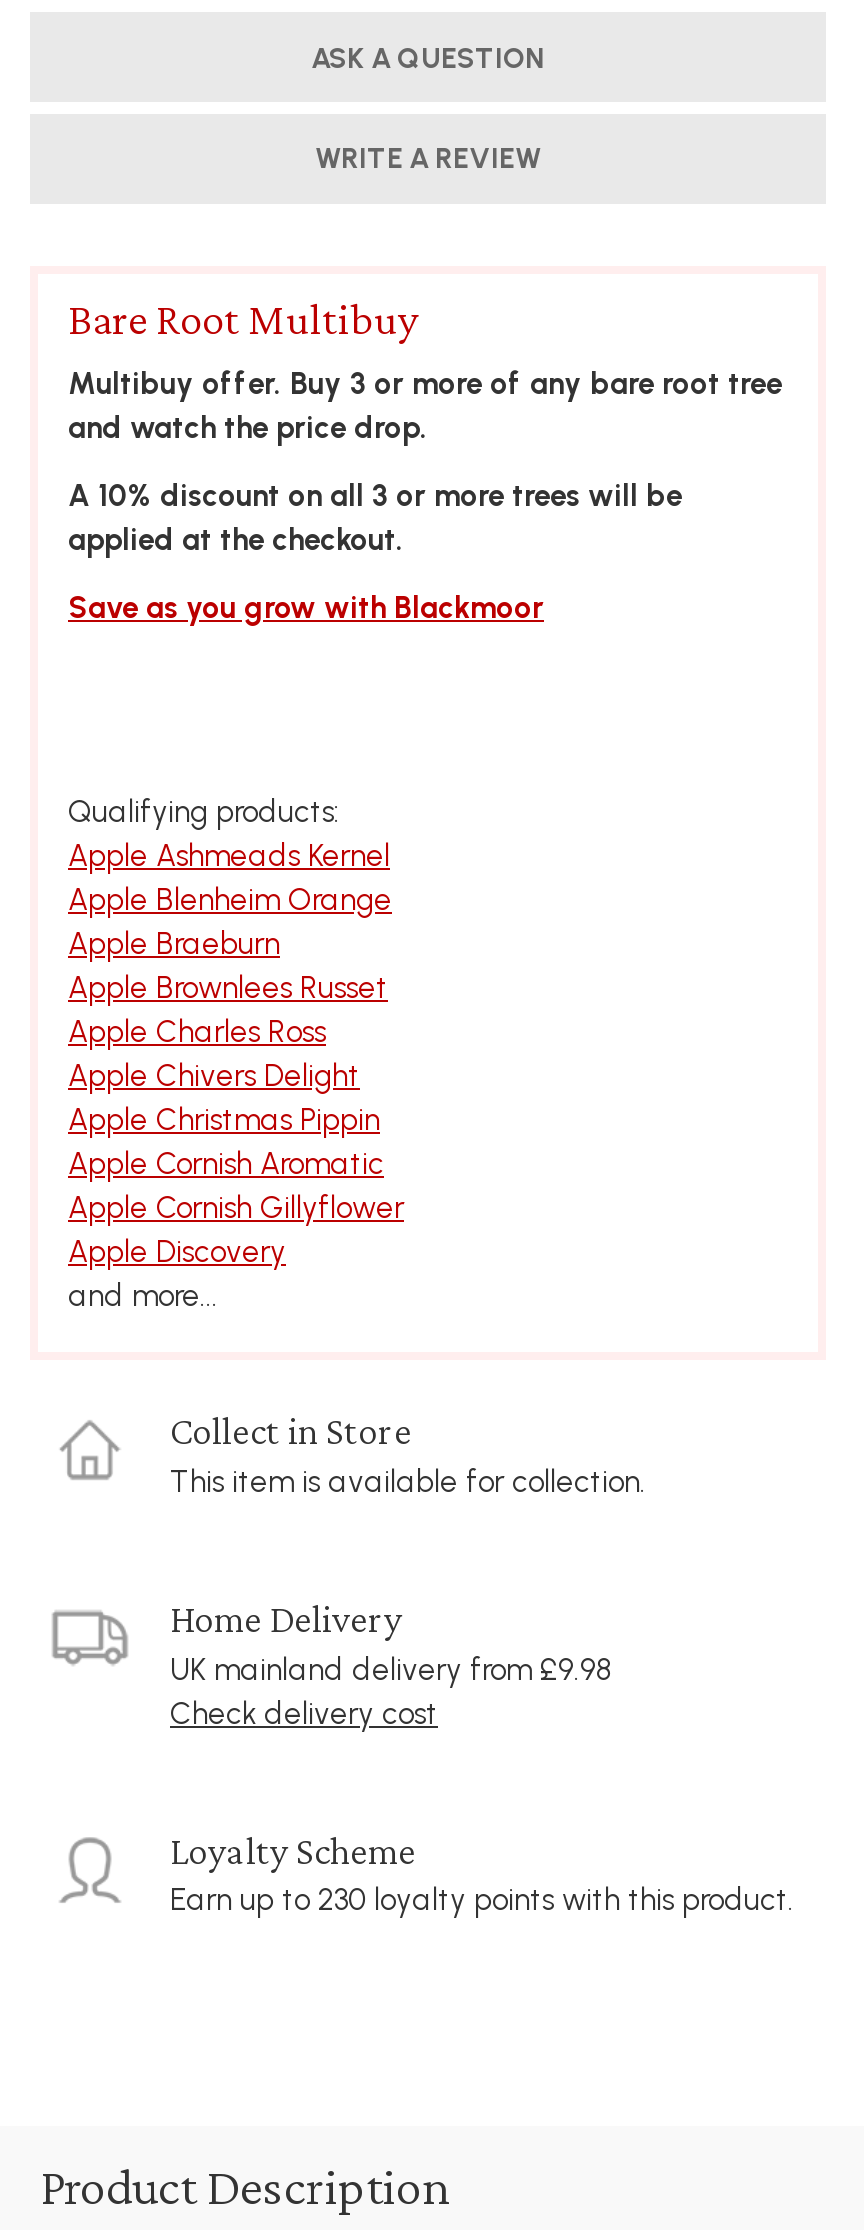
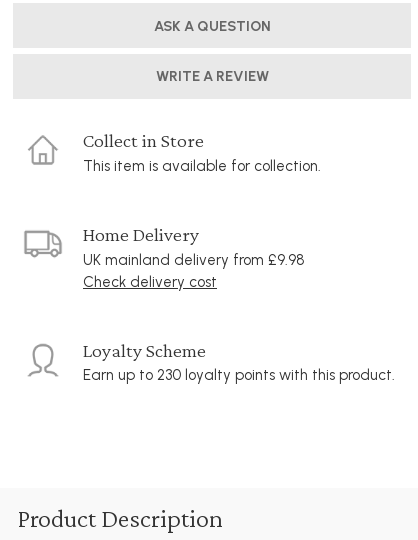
[68,293,782,625] Bare Root Multibuy | Multibuy offer. Buy 3 or more of any bare root tree | and watch the price drop. | A 10% discount on all 3 or more trees will be | applied at the checkout. | Save as you grow with Blackmoor -> none
[68,793,404,1313] Qualifying products: | Apple Ashmeads Kernel | Apple Blenheim Orange | Apple Braeburn | Apple Brownlees Russet | Apple Charles Ross | Apple Chivers Delight | Apple Christmas Pippin | Apple Cornish Aromatic | Apple Cornish Gillyflower | Apple Discovery | and more... -> none

